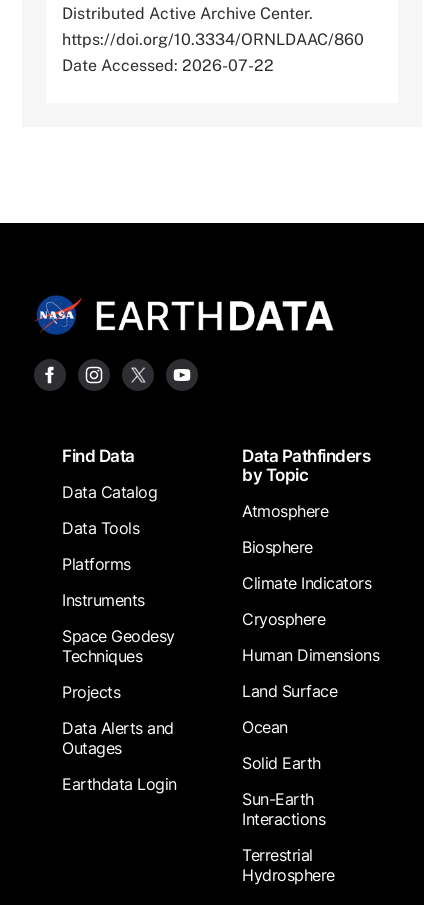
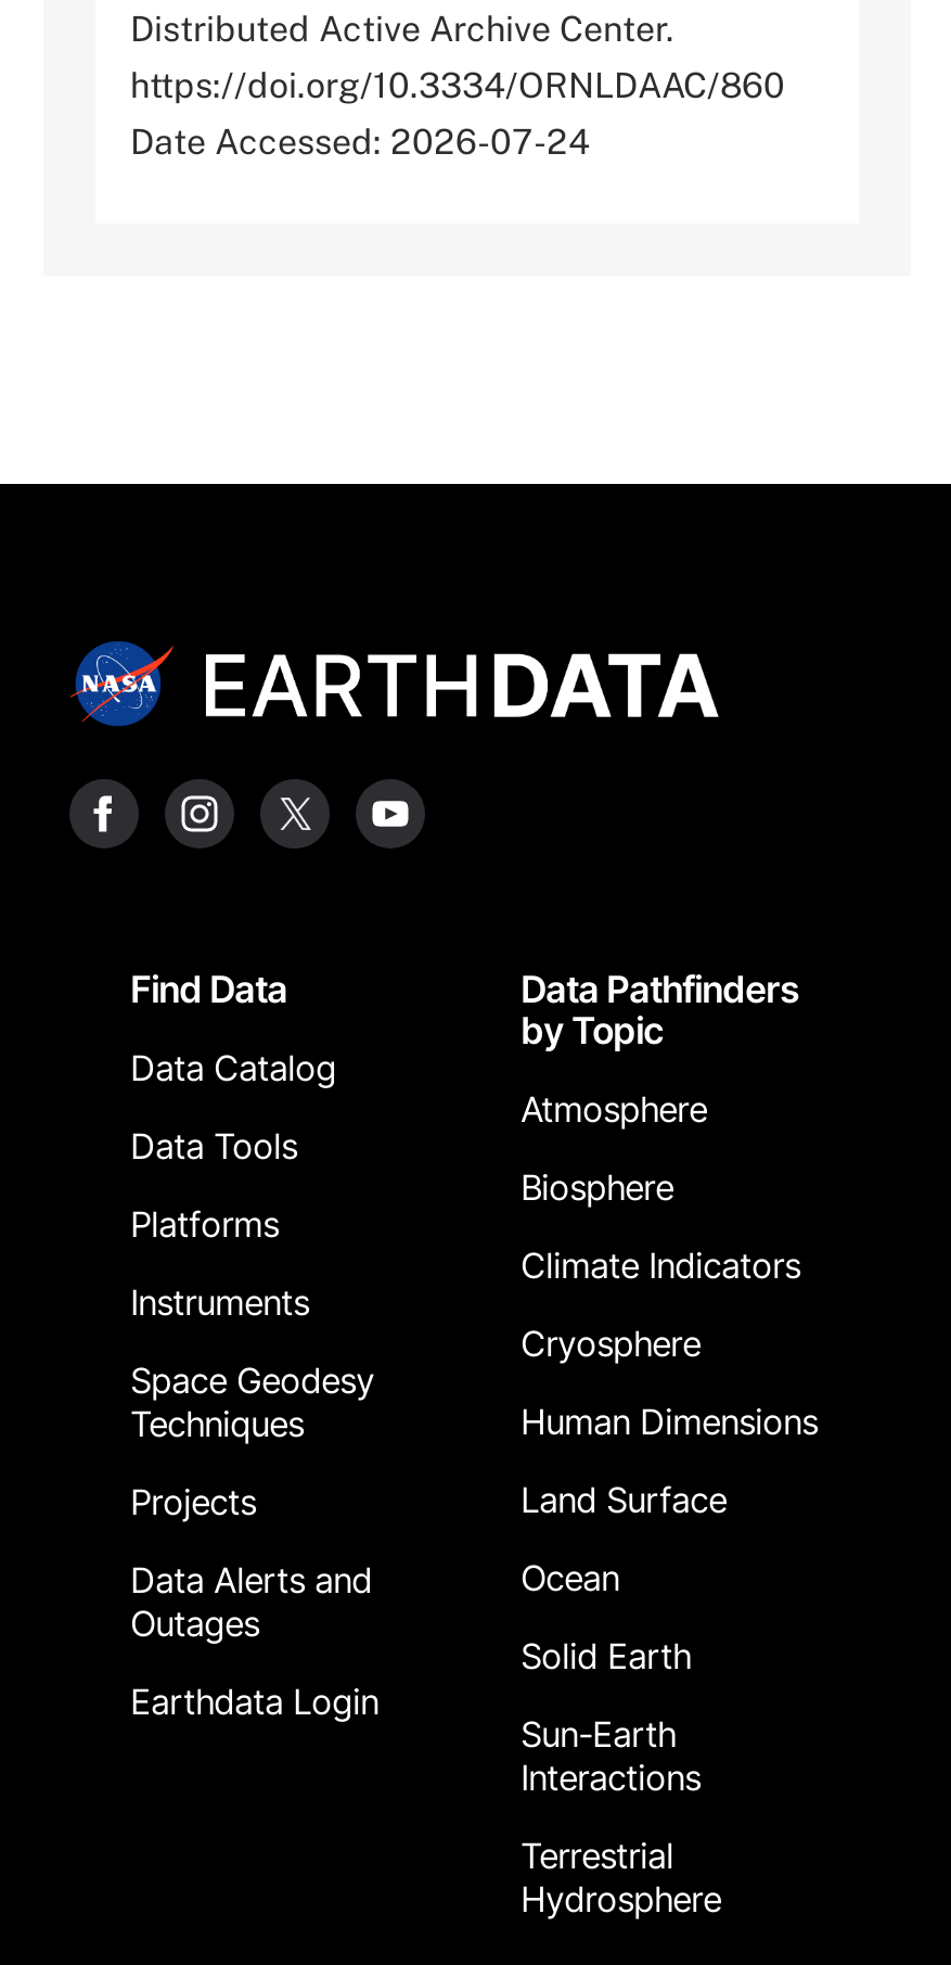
[62,56,274,75] Date Accessed: 2026-07-22 -> [130,122,590,163] Date Accessed: 2026-07-24

